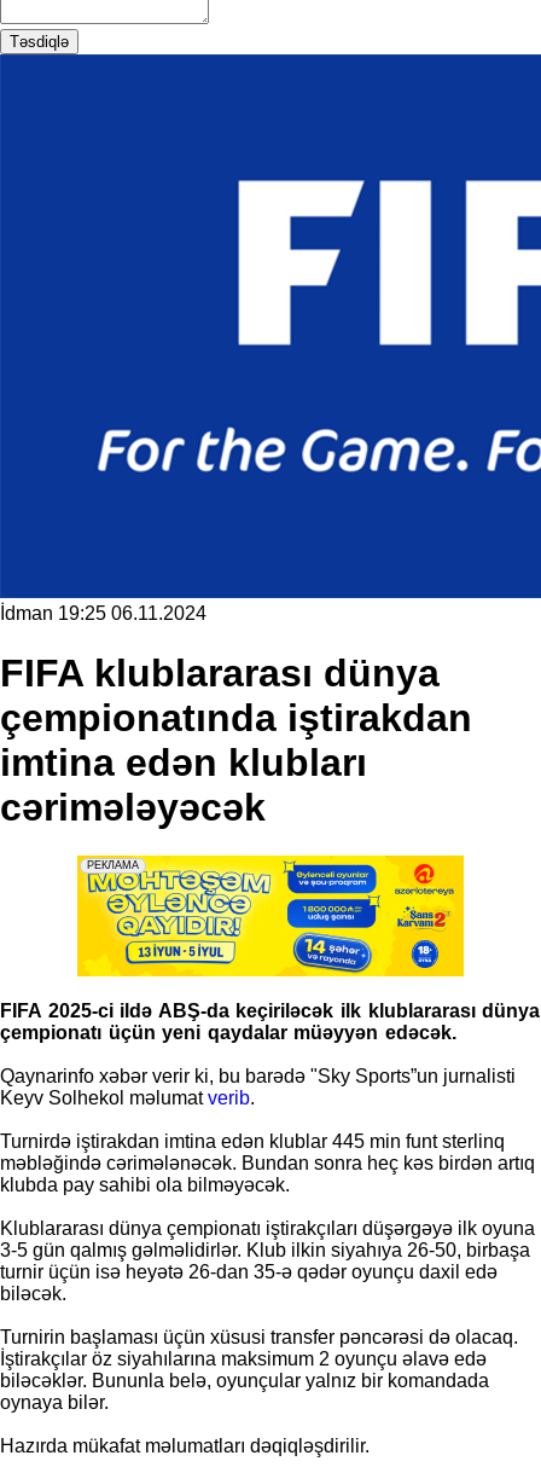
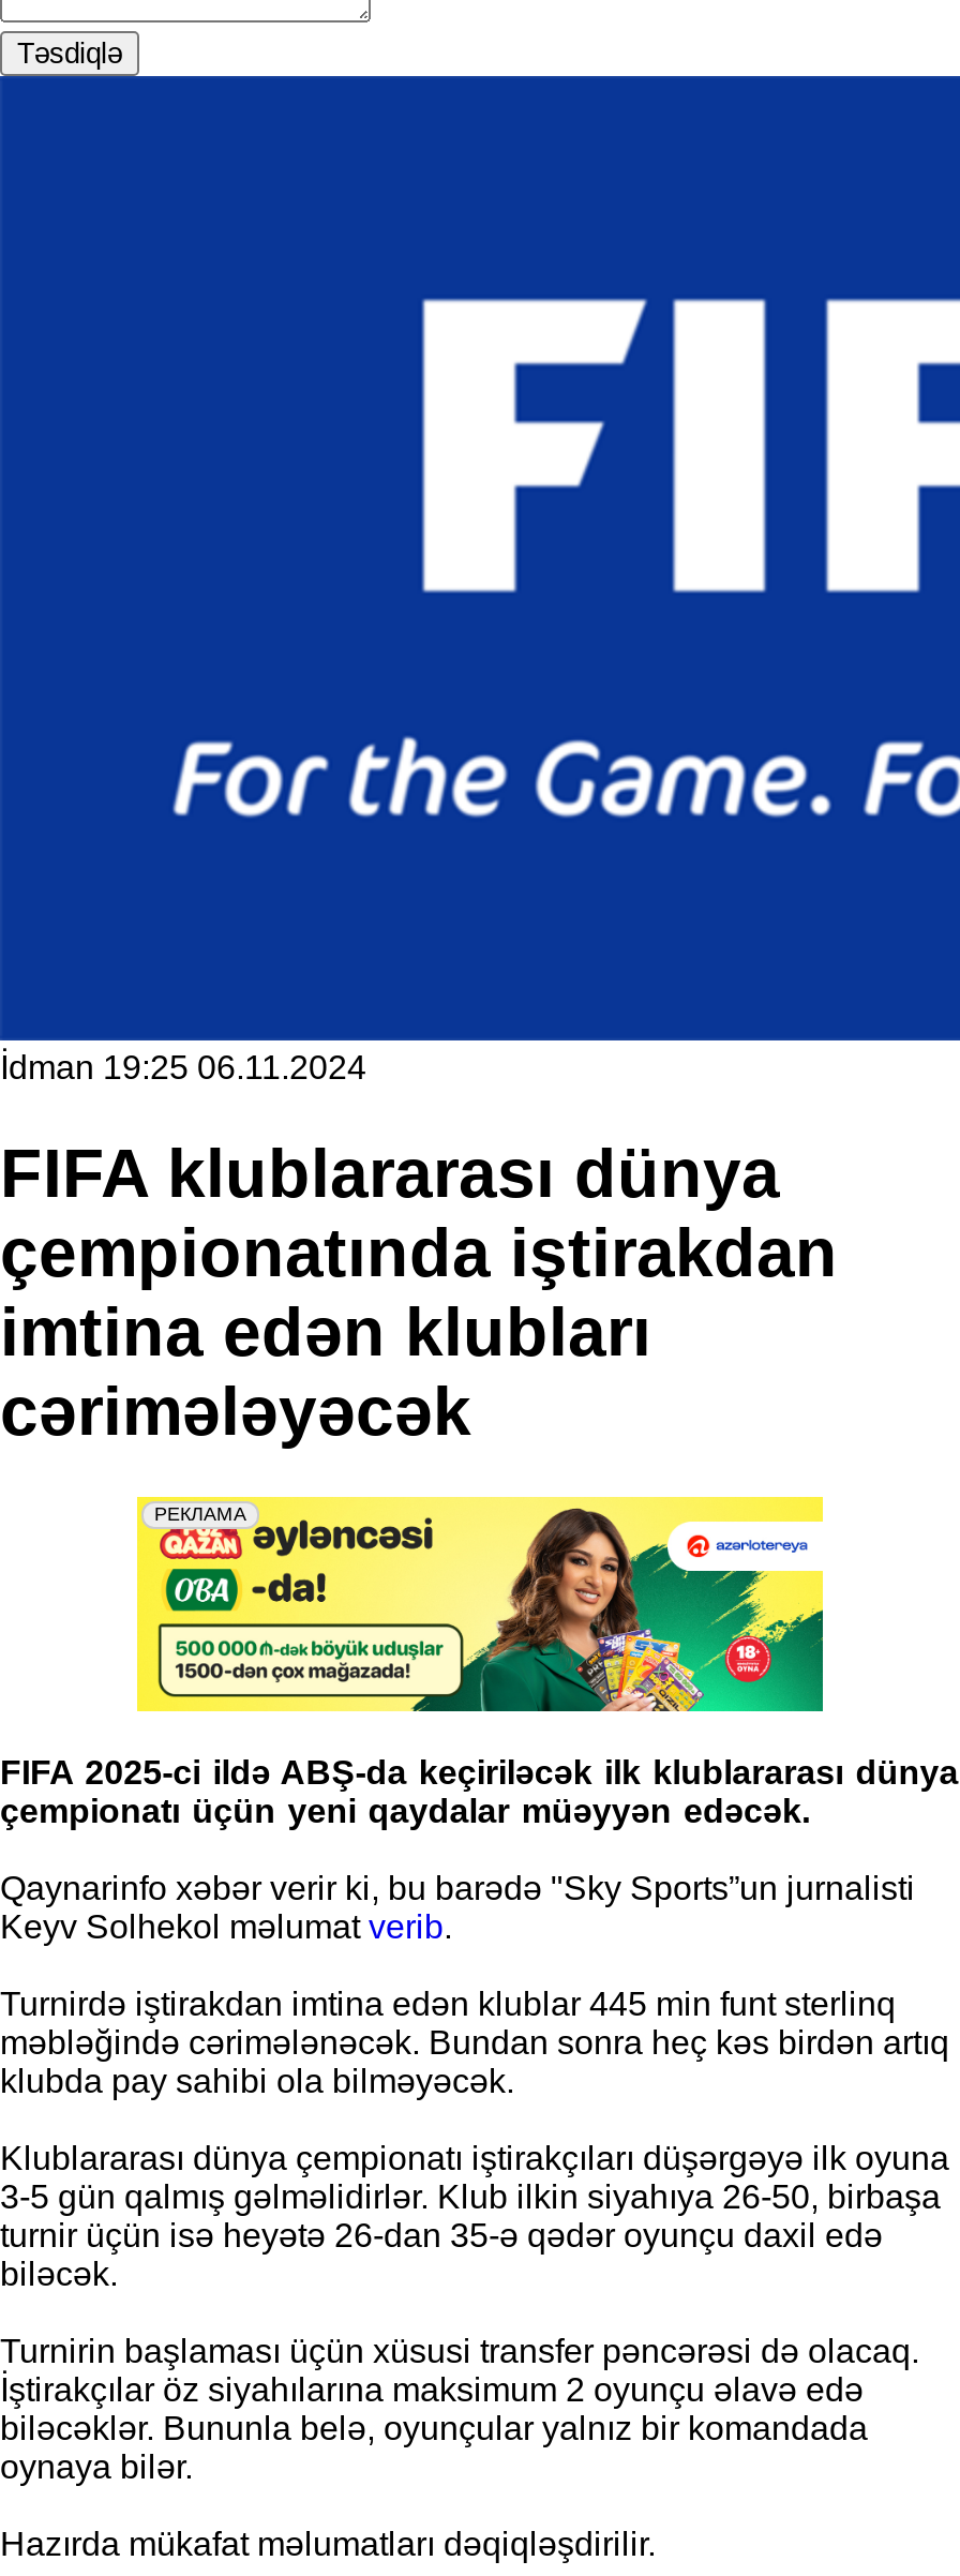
[78,856,465,978] [image] -> [137,1495,825,1713] [image]

